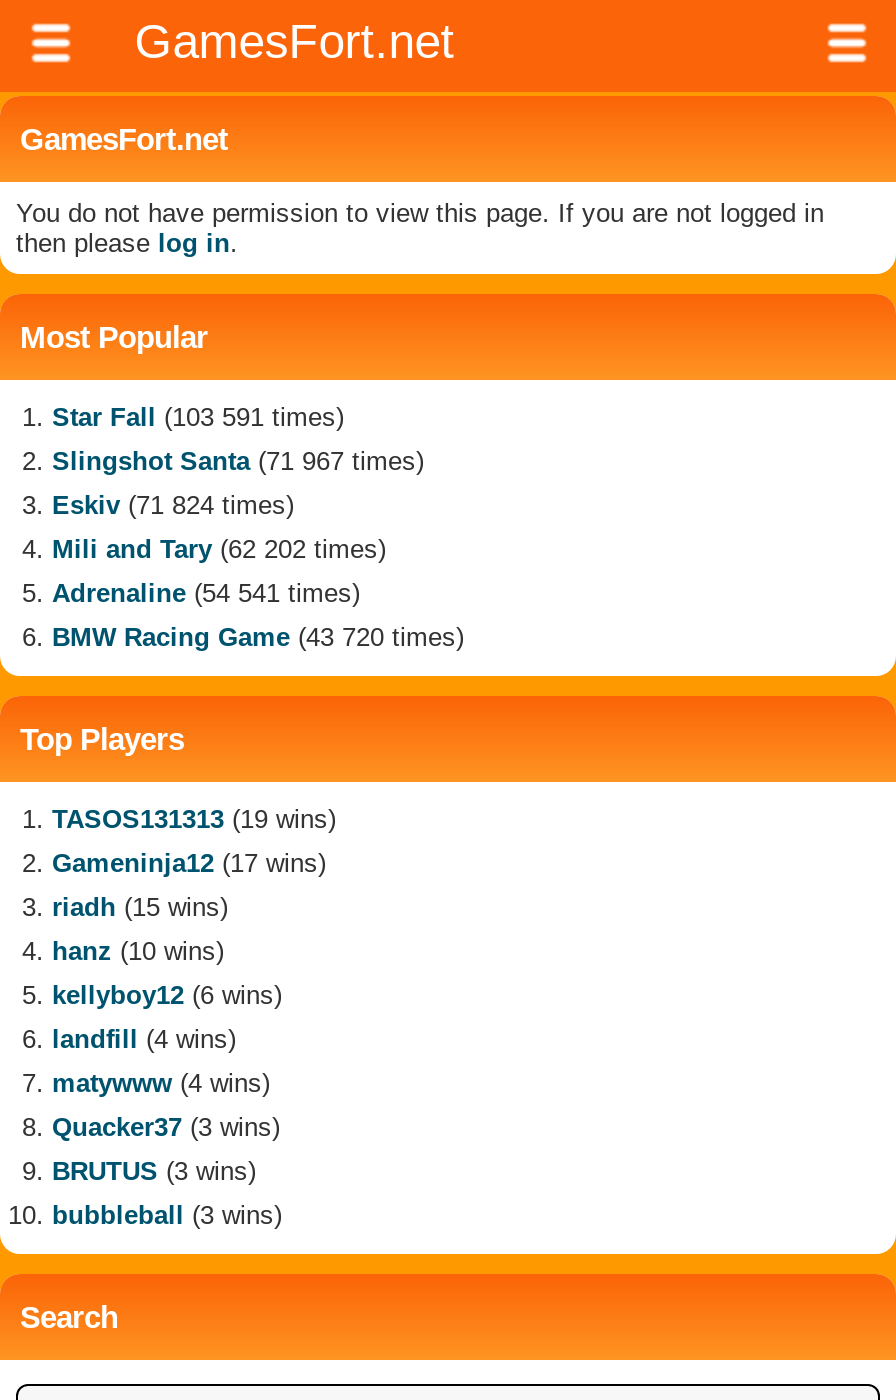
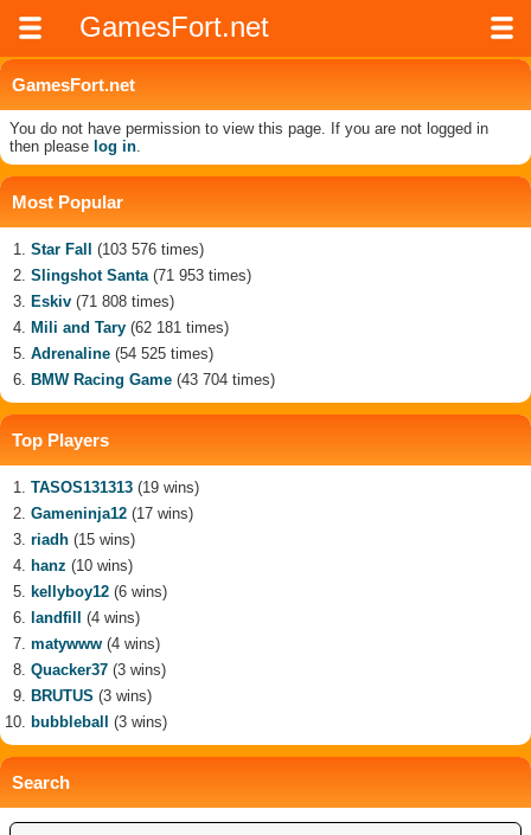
[52,402,344,432] Star Fall (103 591 times) -> [31,240,204,258] Star Fall (103 576 times)
[52,446,424,476] Slingshot Santa (71 967 times) -> [31,266,251,284] Slingshot Santa (71 953 times)
[52,490,294,520] Eskiv (71 824 times) -> [31,293,174,310] Eskiv (71 808 times)
[52,534,386,564] Mili and Tary (62 202 times) -> [31,319,229,336] Mili and Tary (62 181 times)
[52,578,360,608] Adrenaline (54 541 times) -> [31,345,213,362] Adrenaline (54 525 times)
[52,622,464,652] BMW Racing Game (43 720 times) -> [31,371,275,388] BMW Racing Game (43 704 times)

